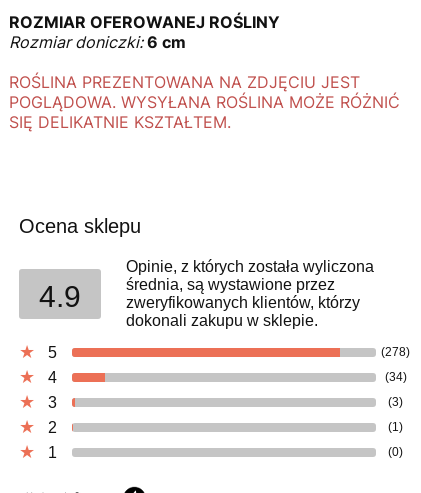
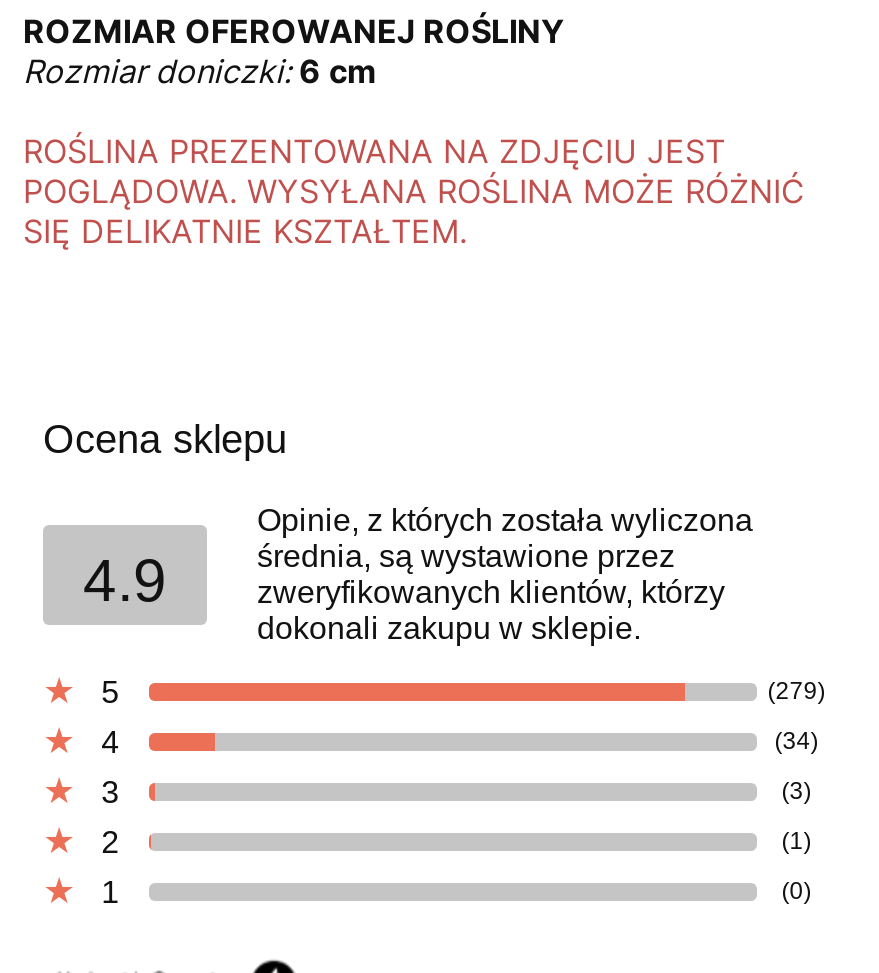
[381,345,410,359] (278) -> [767,677,825,705] (279)

